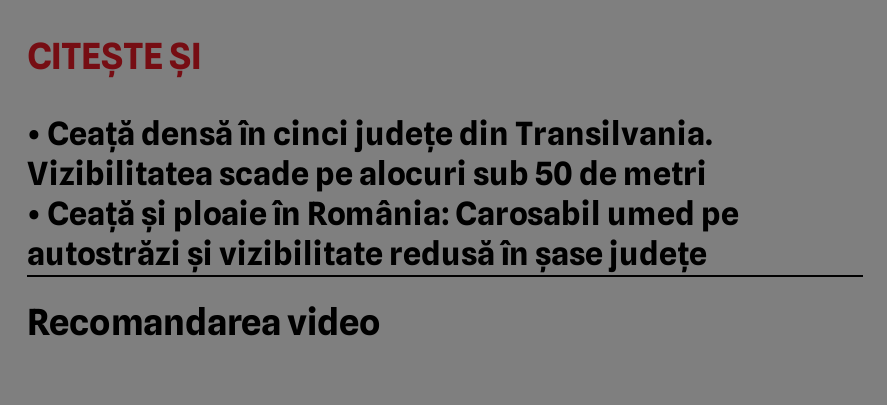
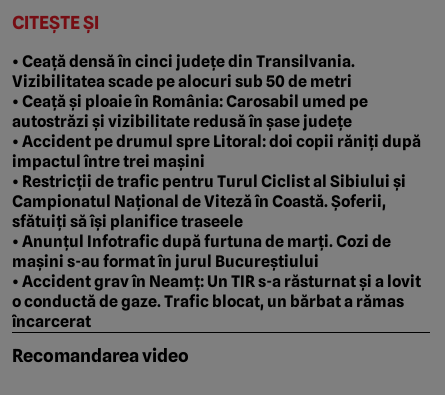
none -> [12,132,421,331] • Accident pe drumul spre Litoral: doi copii răniți după | impactul între trei mașini | • Restricții de trafic pentru Turul Ciclist al Sibiului și | Campionatul Național de Viteză în Coastă. Șoferii, | sfătuiți să își planifice traseele | • Anunțul Infotrafic după furtuna de marți. Cozi de | mașini s-au format în jurul Bucureștiului | • Accident grav în Neamț: Un TIR s-a răsturnat și a lovit | o conductă de gaze. Trafic blocat, un bărbat a rămas | încarcerat

